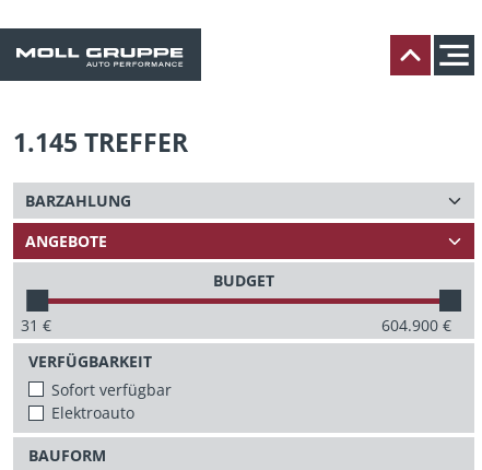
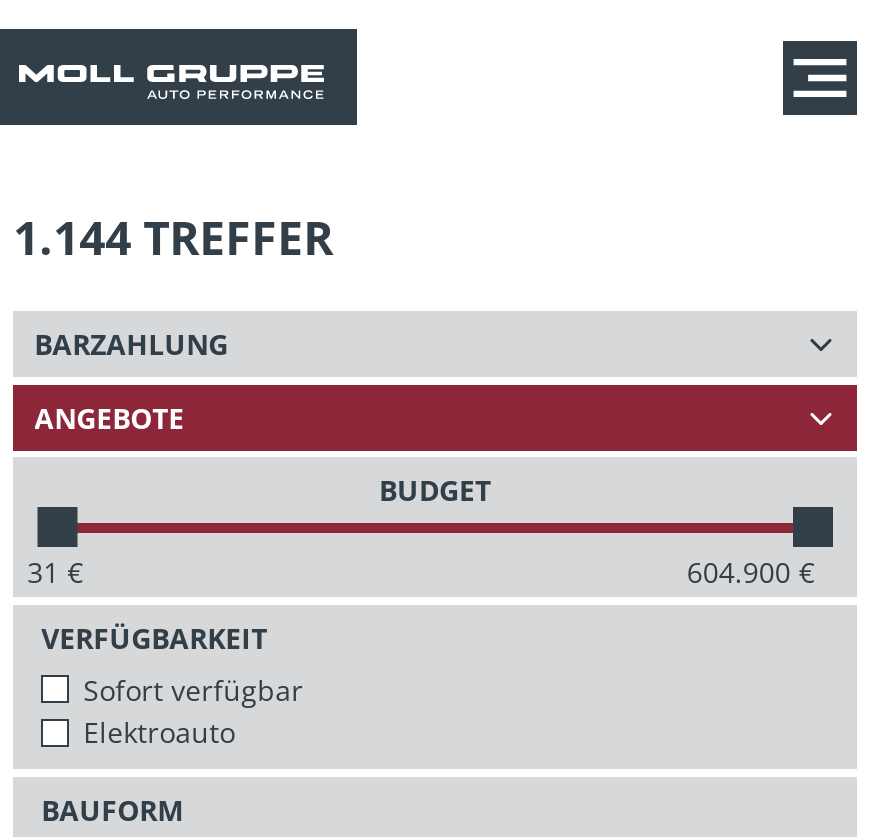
[389,34,432,77] [image] -> none
[13,125,188,160] 1.145 TREFFER -> [13,205,333,269] 1.144 TREFFER

